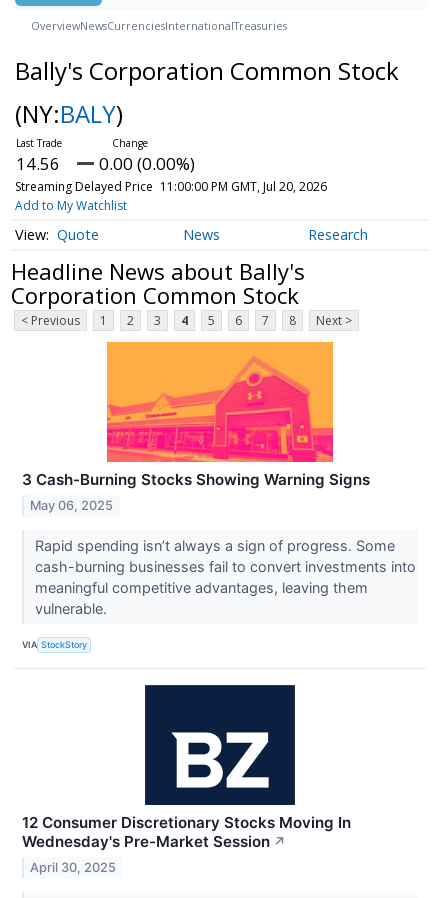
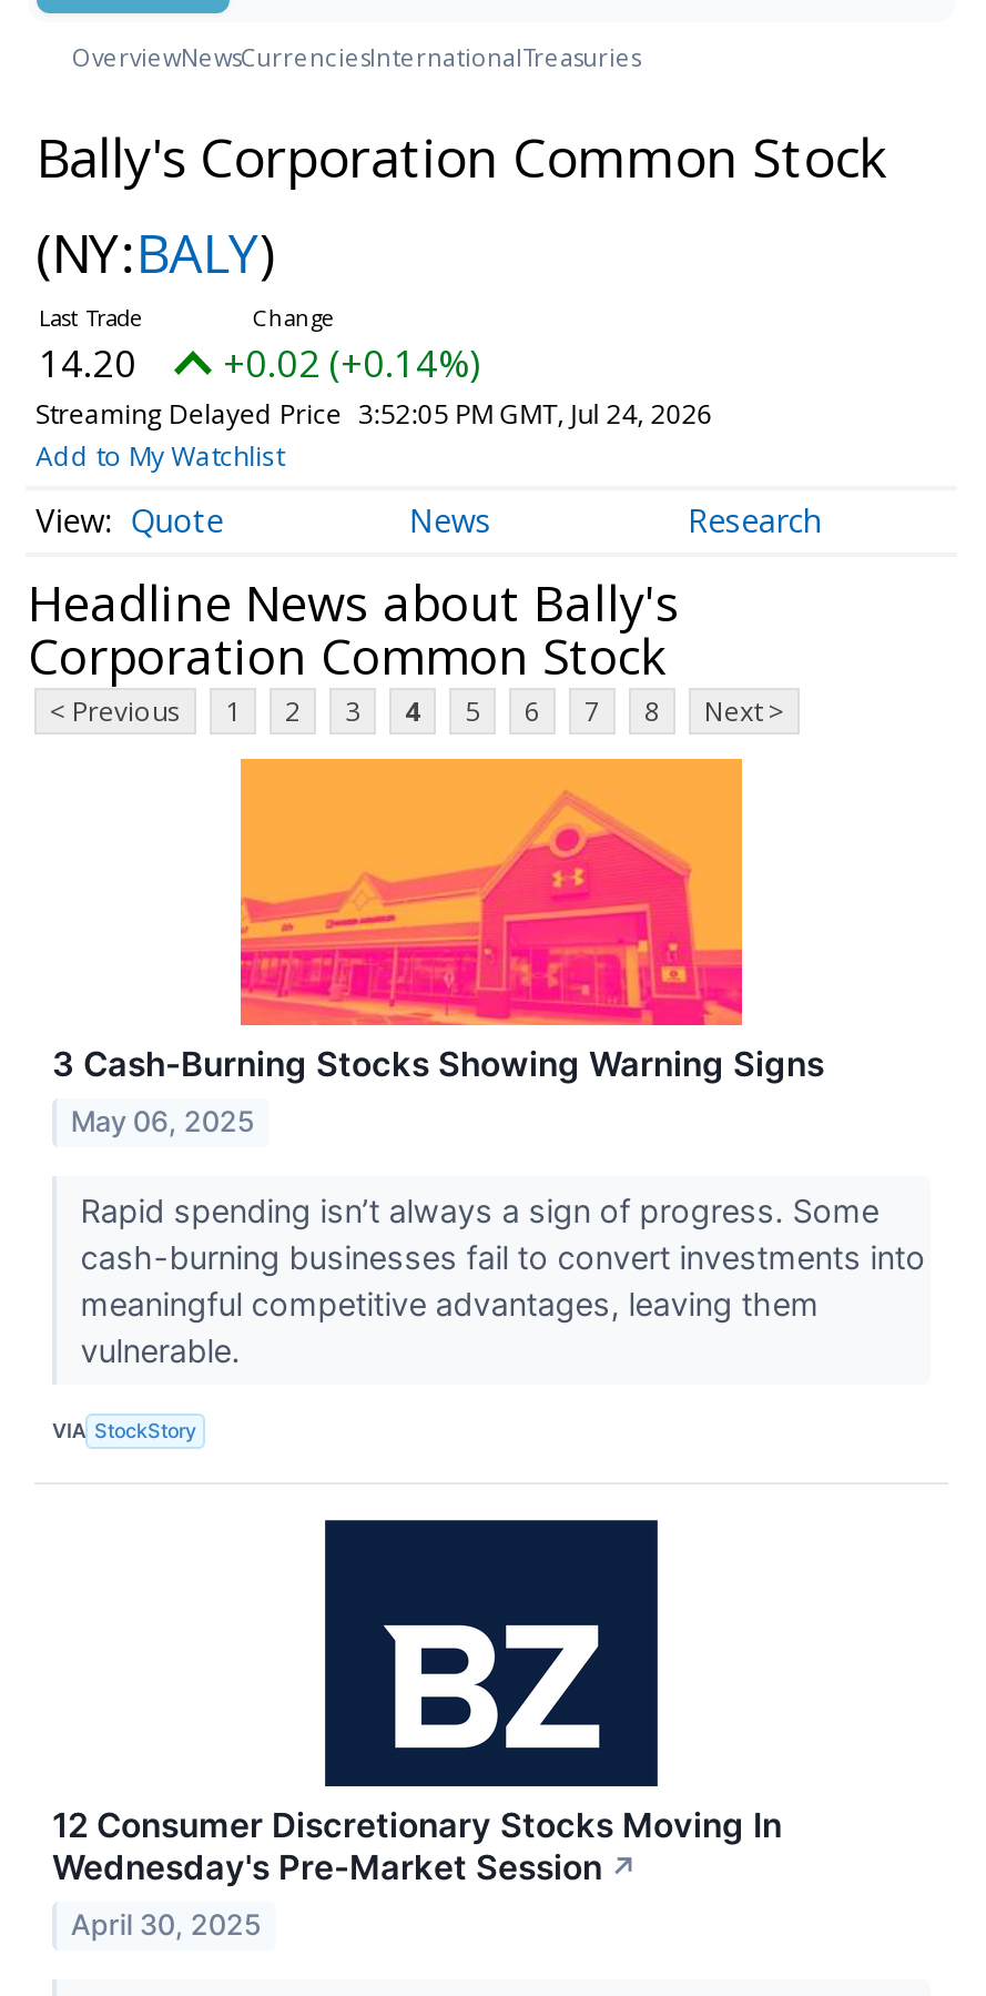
[16,152,60,175] 14.56 -> [39,337,136,388] 14.20
[99,152,195,175] 0.00 (0.00%) -> [223,337,480,388] +0.02 (+0.14%)
[15,178,327,195] Streaming Delayed Price 11:00:00 PM GMT, Jul 20, 2026 -> [36,395,713,433] Streaming Delayed Price 3:52:05 PM GMT, Jul 24, 2026

